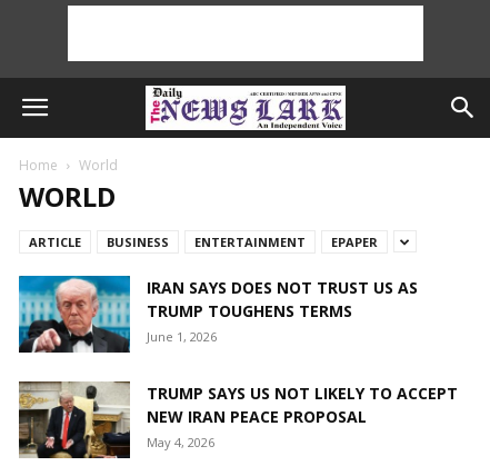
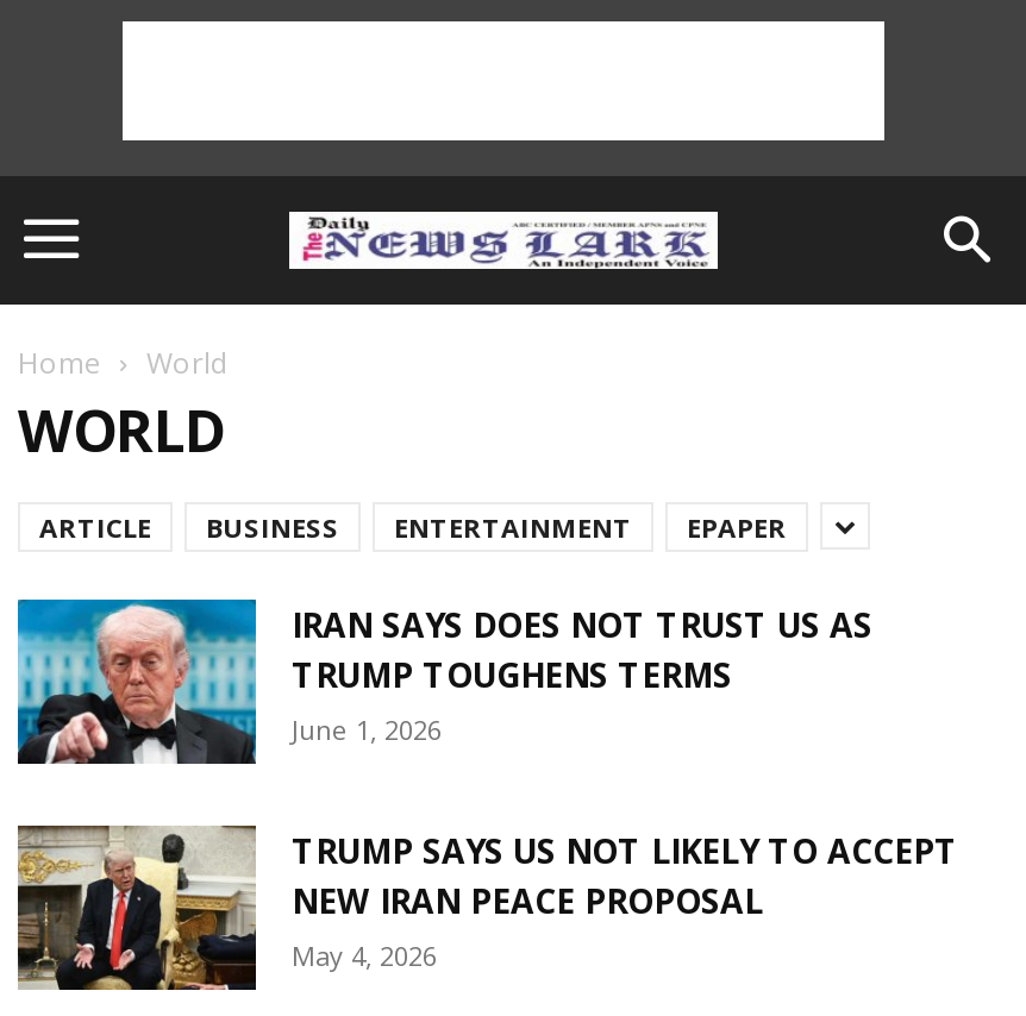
[144,85,347,131] [image] -> [289,193,718,288] [image]

